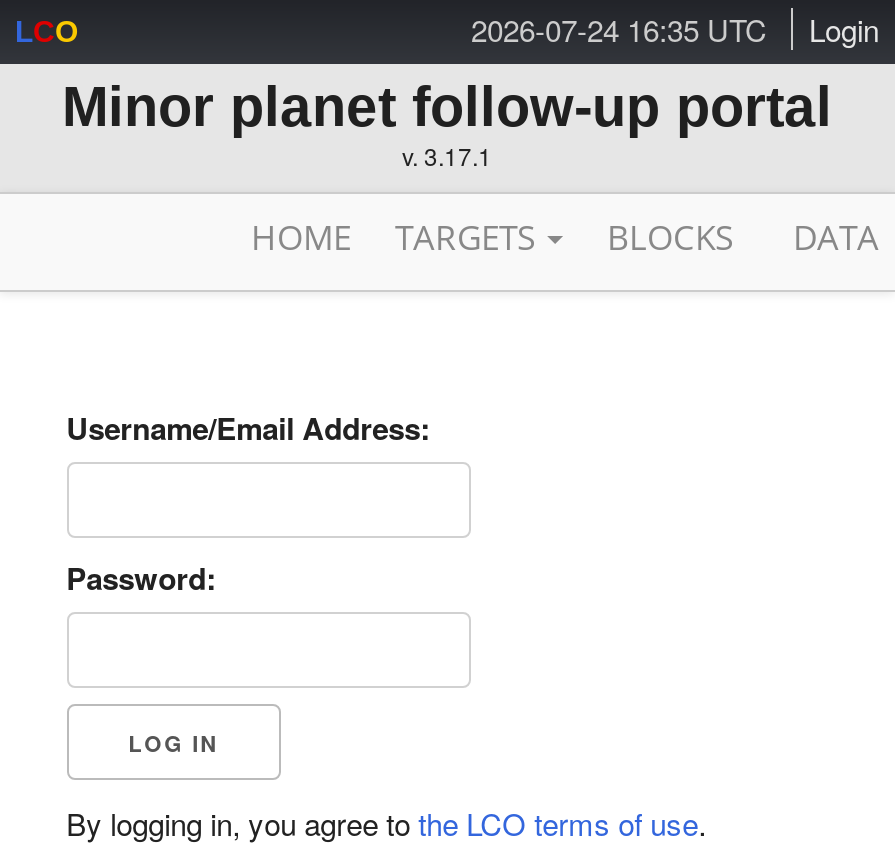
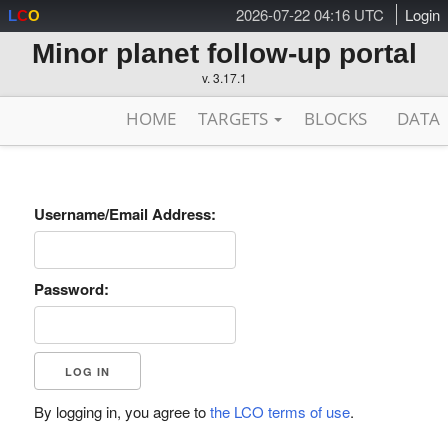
[471,8,879,50] 2026-07-24 16:35 UTC Login -> [236,4,440,25] 2026-07-22 04:16 UTC Login

